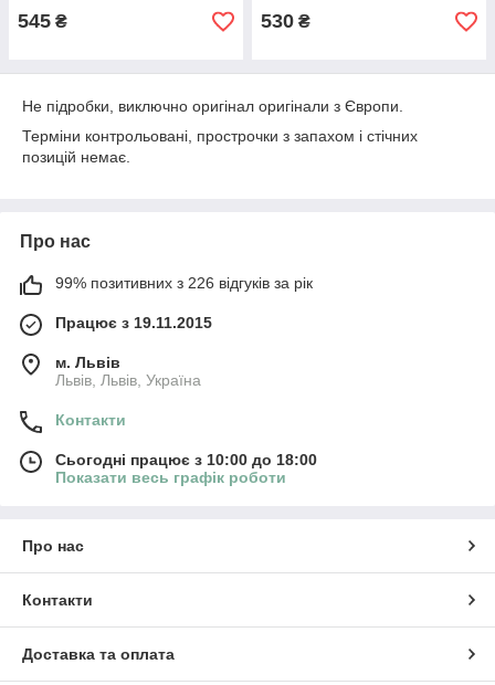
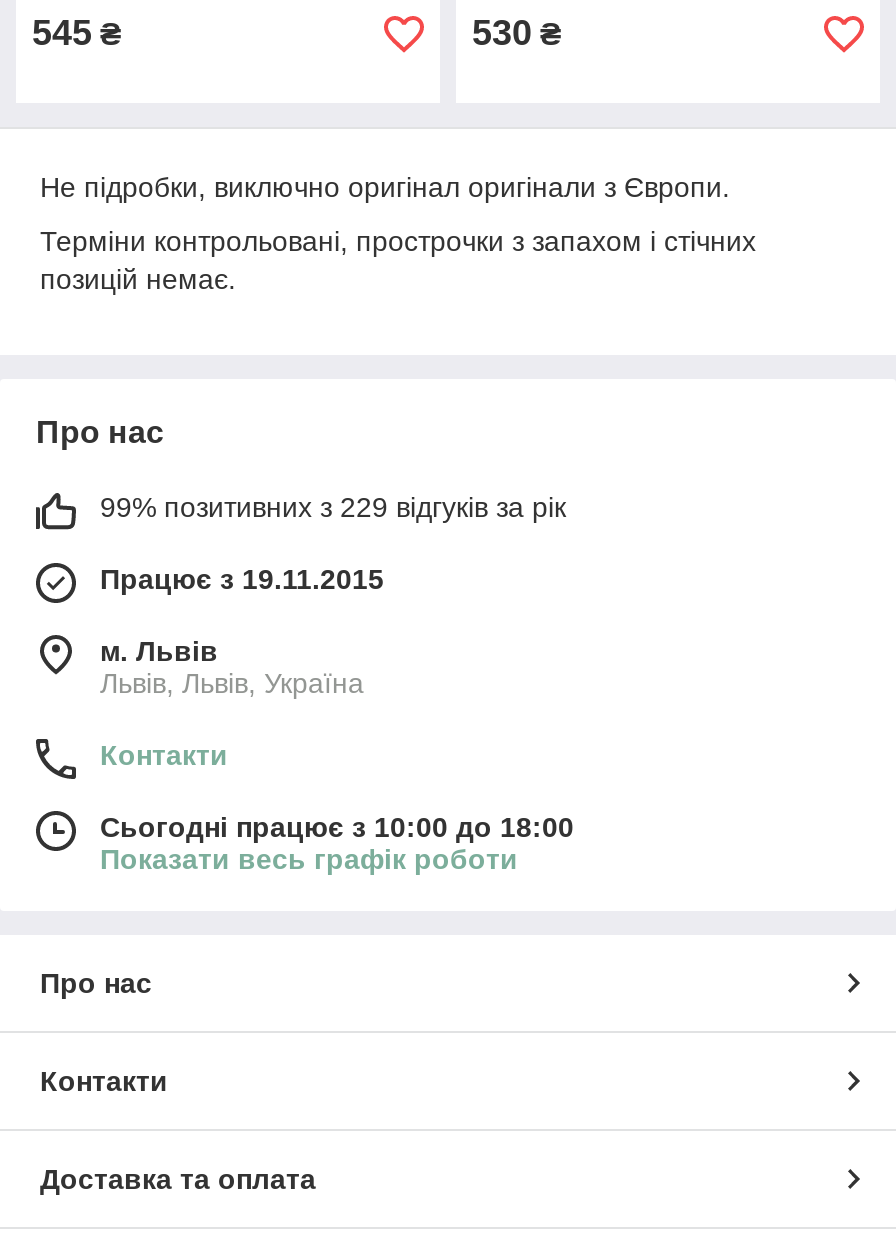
[55,274,313,292] 99% позитивних з 226 відгуків за рік -> [100,491,566,523] 99% позитивних з 229 відгуків за рік

